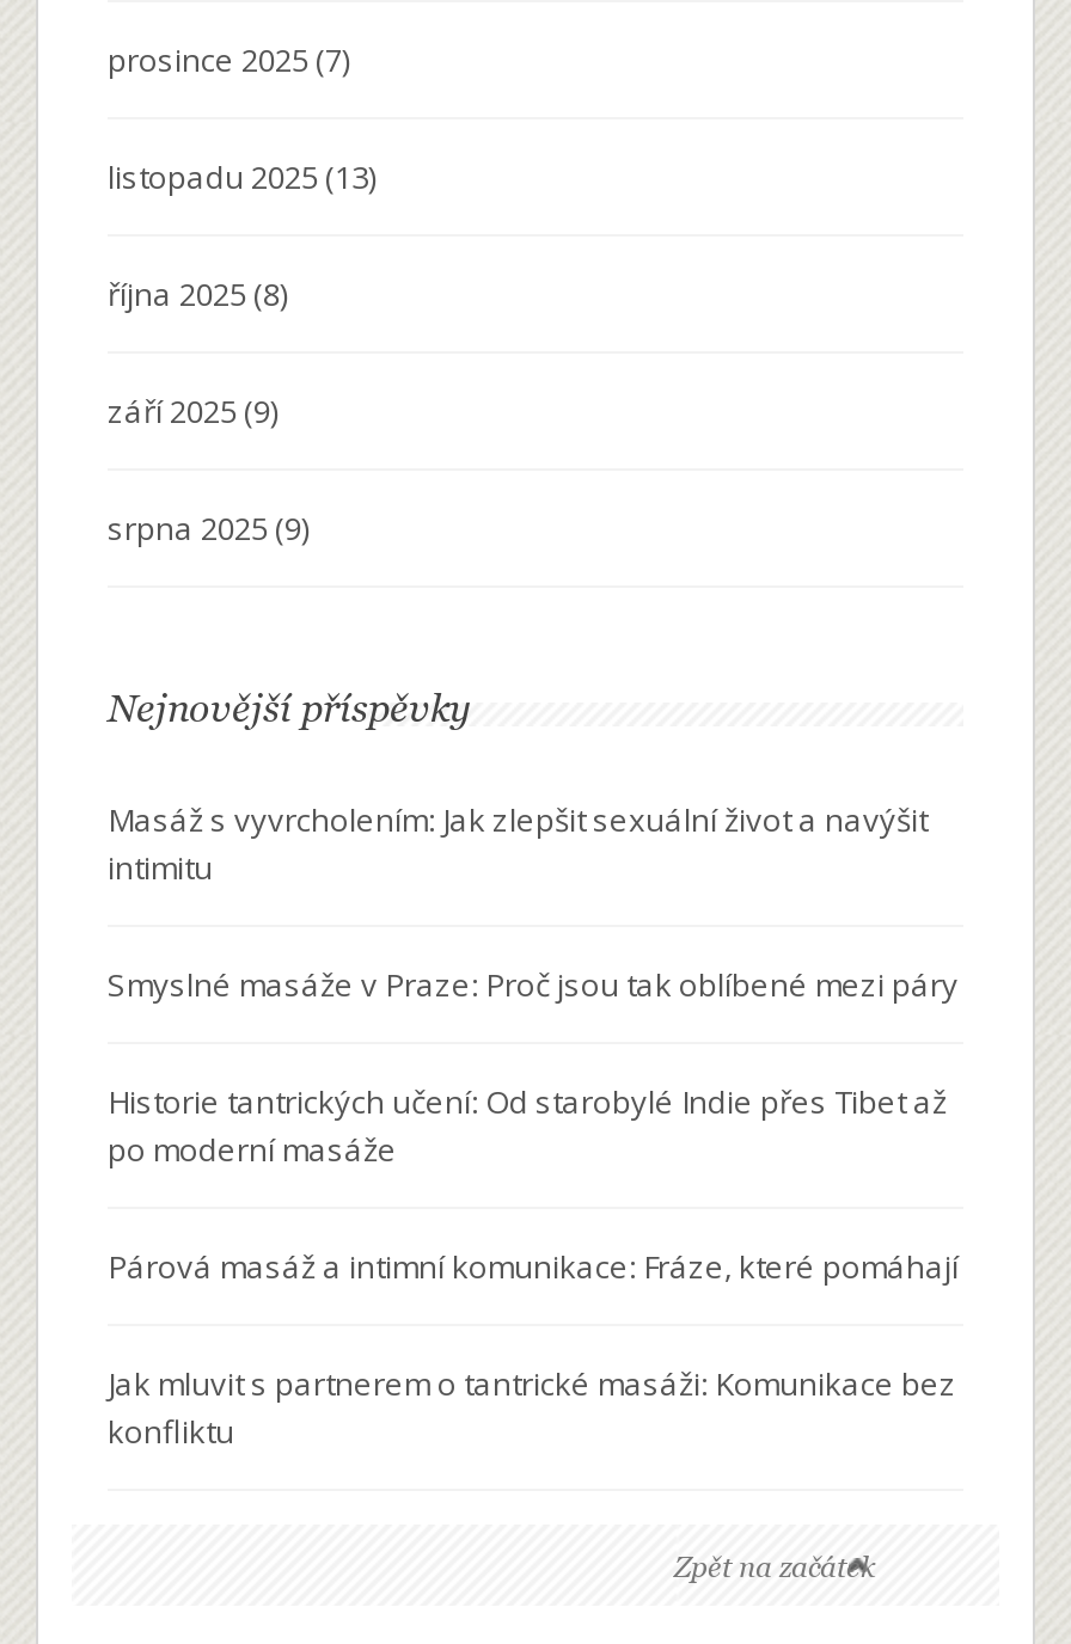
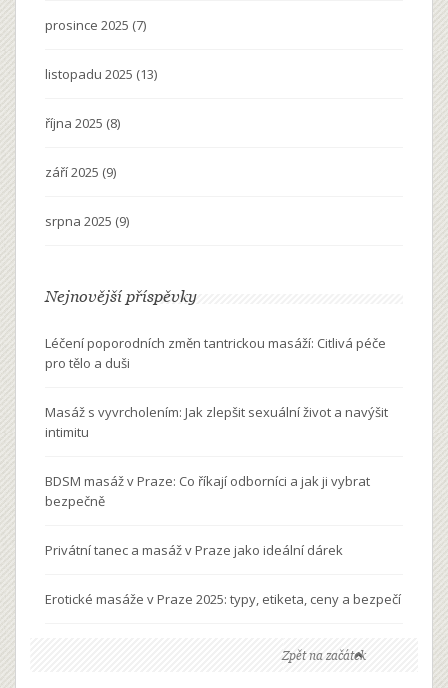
none -> [45,334,386,372] Léčení poporodních změn tantrickou masáží: Citlivá péče | pro tělo a duši
moved [108,798,928,889] -> [45,403,388,441]: Masáž s vyvrcholením: Jak zlepšit sexuální život a navýšit | intimitu
[108,963,959,1453] Smyslné masáže v Praze: Proč jsou tak oblíbené mezi páry | Historie tantrických učení: Od starobylé Indie přes Tibet až | po moderní masáže | Párová masáž a intimní komunikace: Fráze, které pomáhají | Jak mluvit s partnerem o tantrické masáži: Komunikace bez | konfliktu -> [45,472,401,608] BDSM masáž v Praze: Co říkají odborníci a jak ji vybrat | bezpečně | Privátní tanec a masáž v Praze jako ideální dárek | Erotické masáže v Praze 2025: typy, etiketa, ceny a bezpečí

